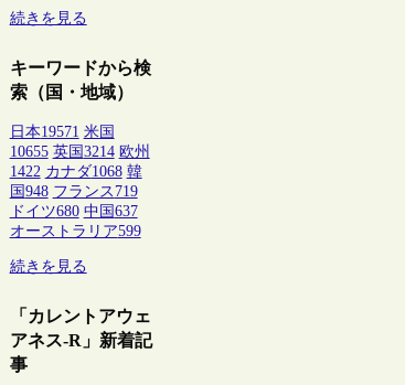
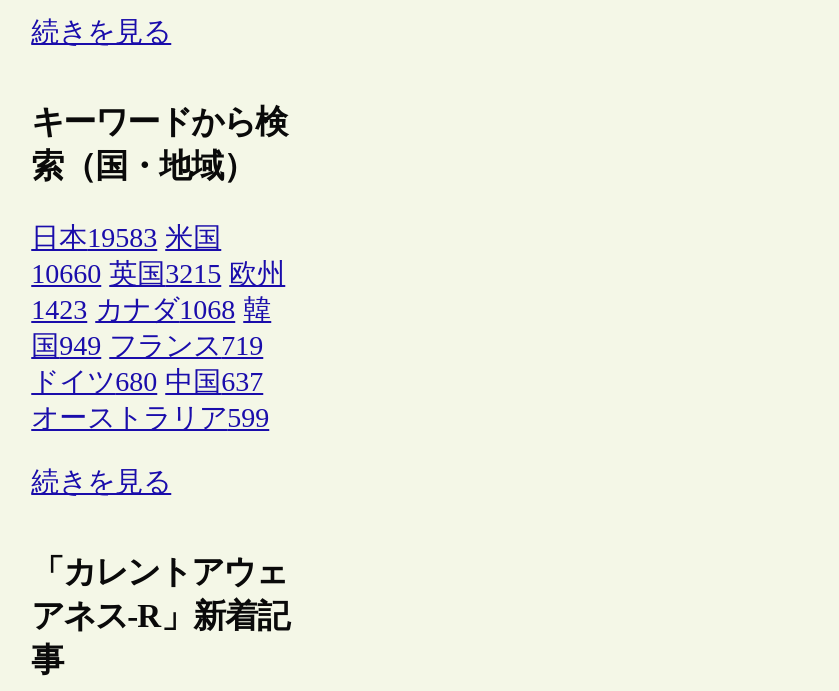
[9,124,114,140] 日本19571 米国 -> [31,223,221,253] 日本19583 米国
[9,144,150,160] 10655 英国3214 欧州 -> [31,259,285,289] 10660 英国3215 欧州
[9,163,142,180] 1422 カナダ1068 韓 -> [31,295,271,325] 1423 カナダ1068 韓
[9,183,138,200] 国948 フランス719 -> [31,331,263,361] 国949 フランス719

